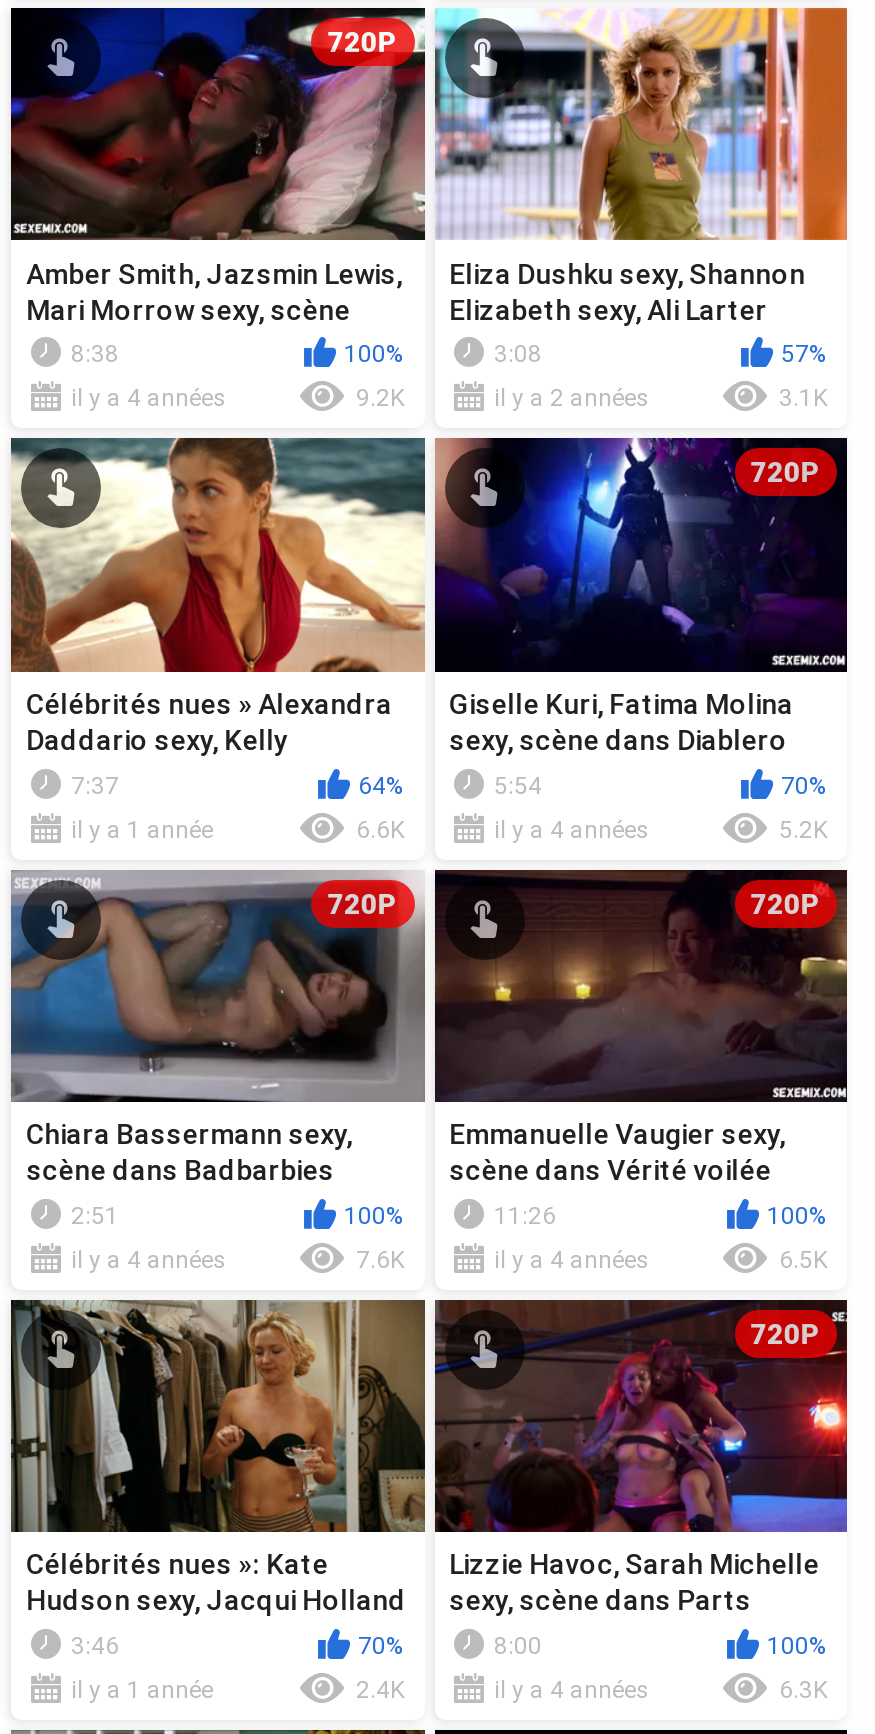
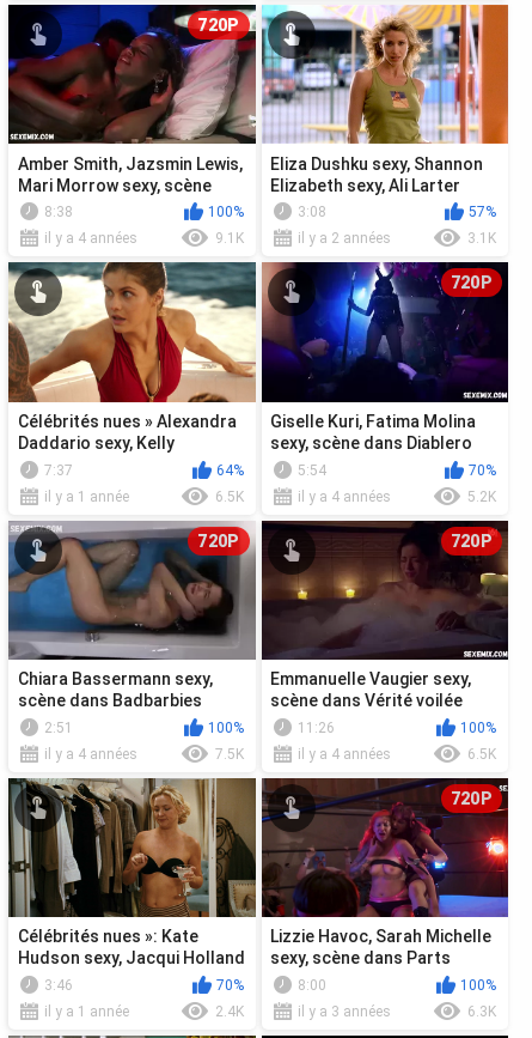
[356,385,404,413] 9.2K -> [215,230,243,247] 9.1K
[356,815,404,843] 6.6K -> [215,488,243,505] 6.5K
[356,1245,404,1273] 7.6K -> [215,746,243,762] 7.5K
[494,1676,650,1704] il y a 4 années -> [297,1003,390,1020] il y a 3 années

